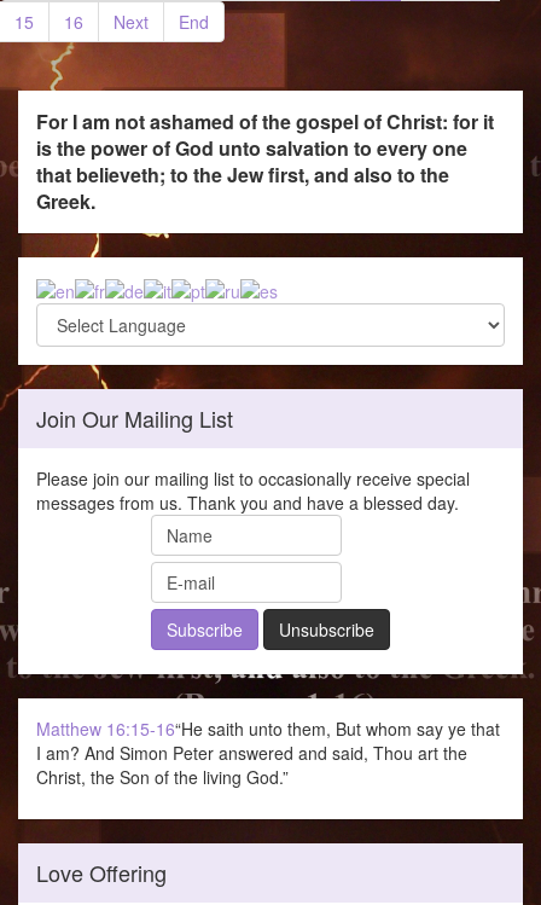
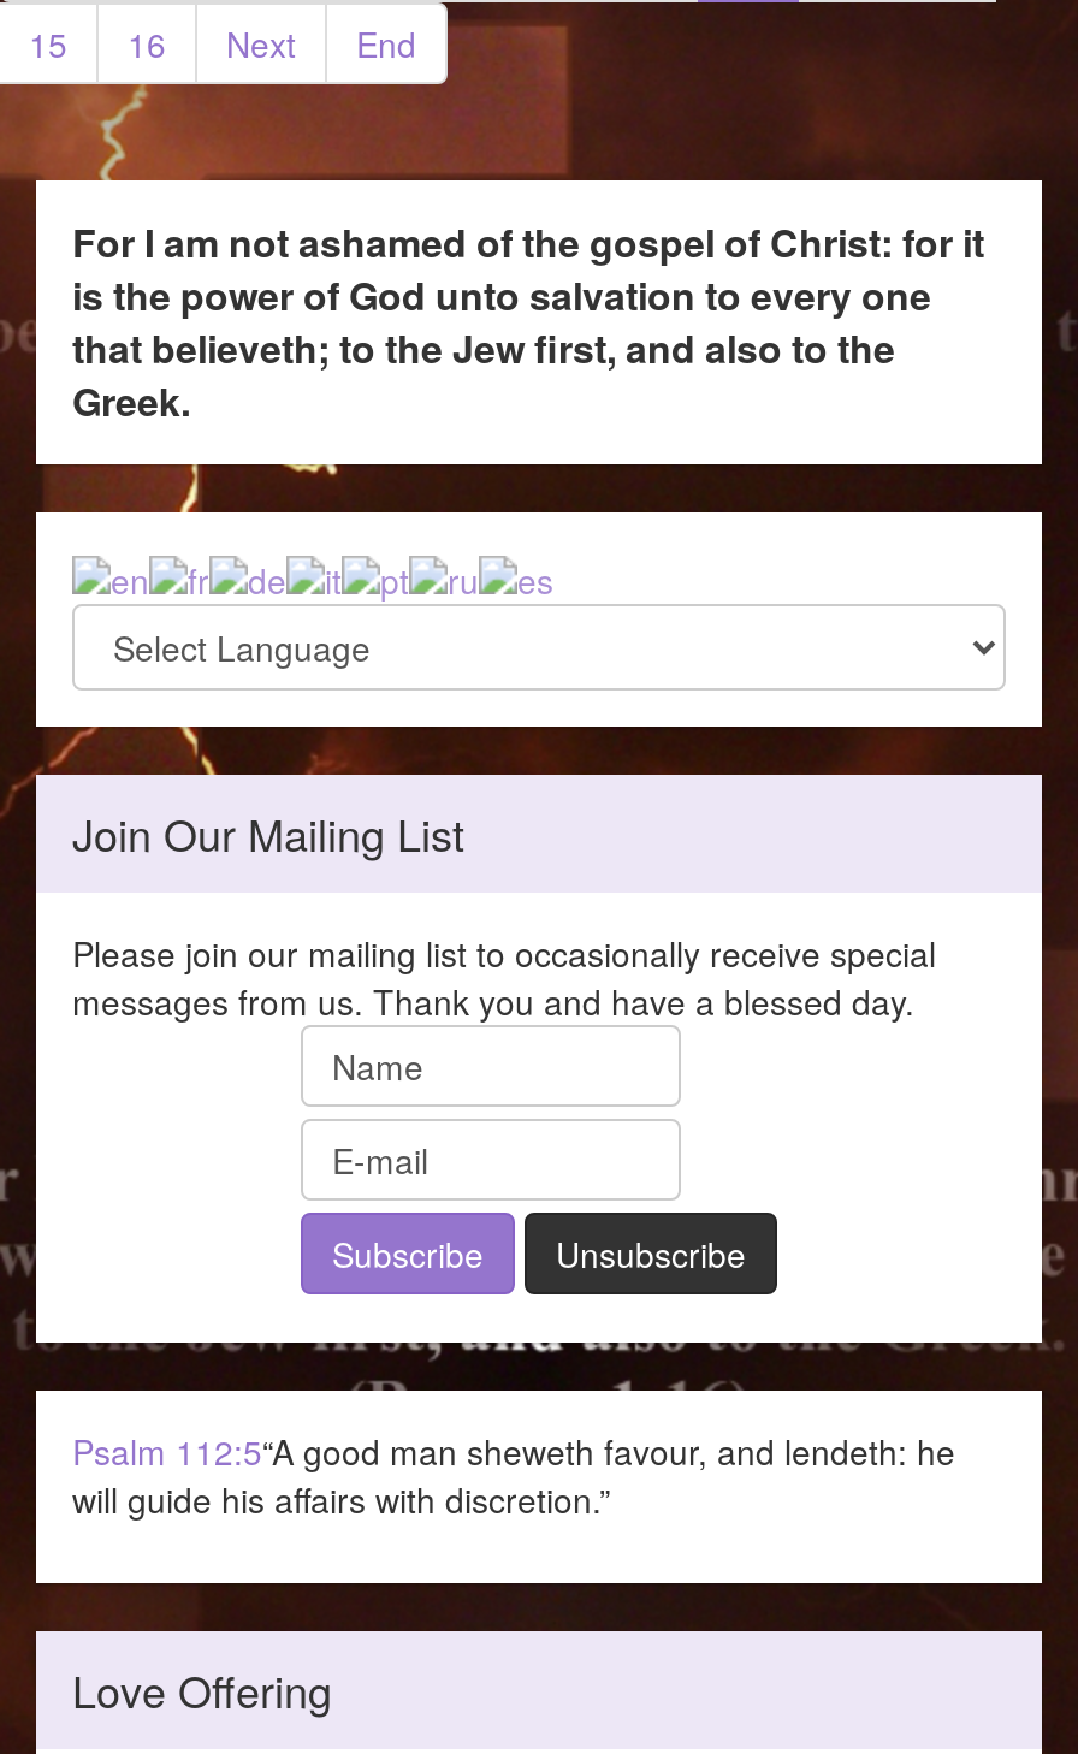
[36,716,500,789] Matthew 16:15-16“He saith unto them, But whom say ye that | I am? And Simon Peter answered and said, Thou art the | Christ, the Son of the living God.” -> [72,1426,955,1522] Psalm 112:5“A good man sheweth favour, and lendeth: he | will guide his affairs with discretion.”

